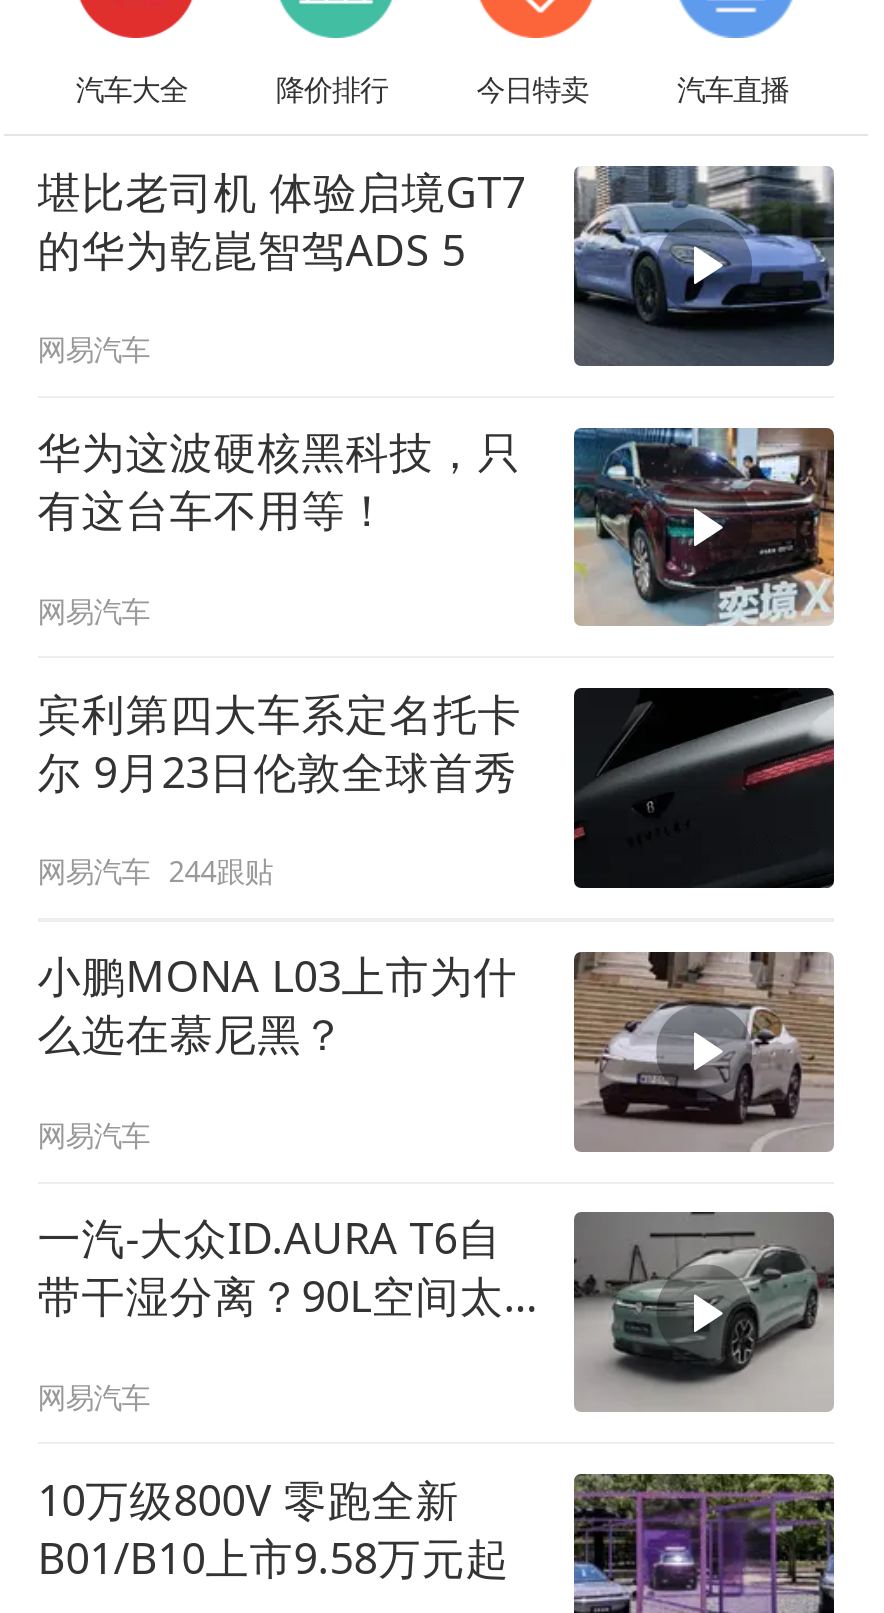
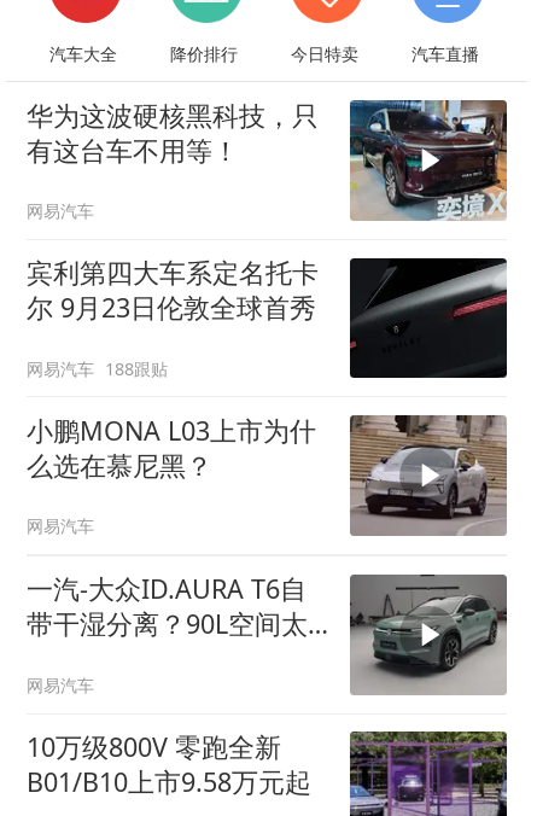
[37,161,836,368] [image] | 堪比老司机 体验启境GT7 | 的华为乾崑智驾ADS 5 | 网易汽车 -> none
[37,853,273,891] 网易汽车 244跟贴 -> [26,357,168,380] 网易汽车 188跟贴

